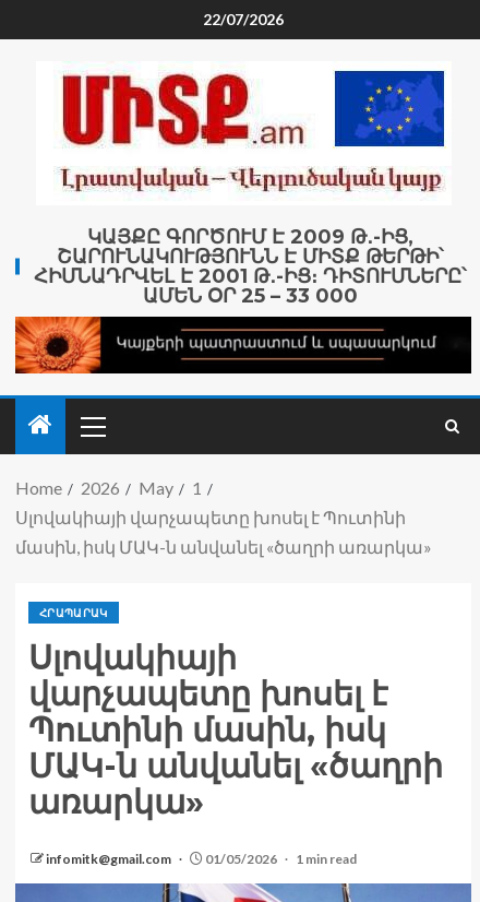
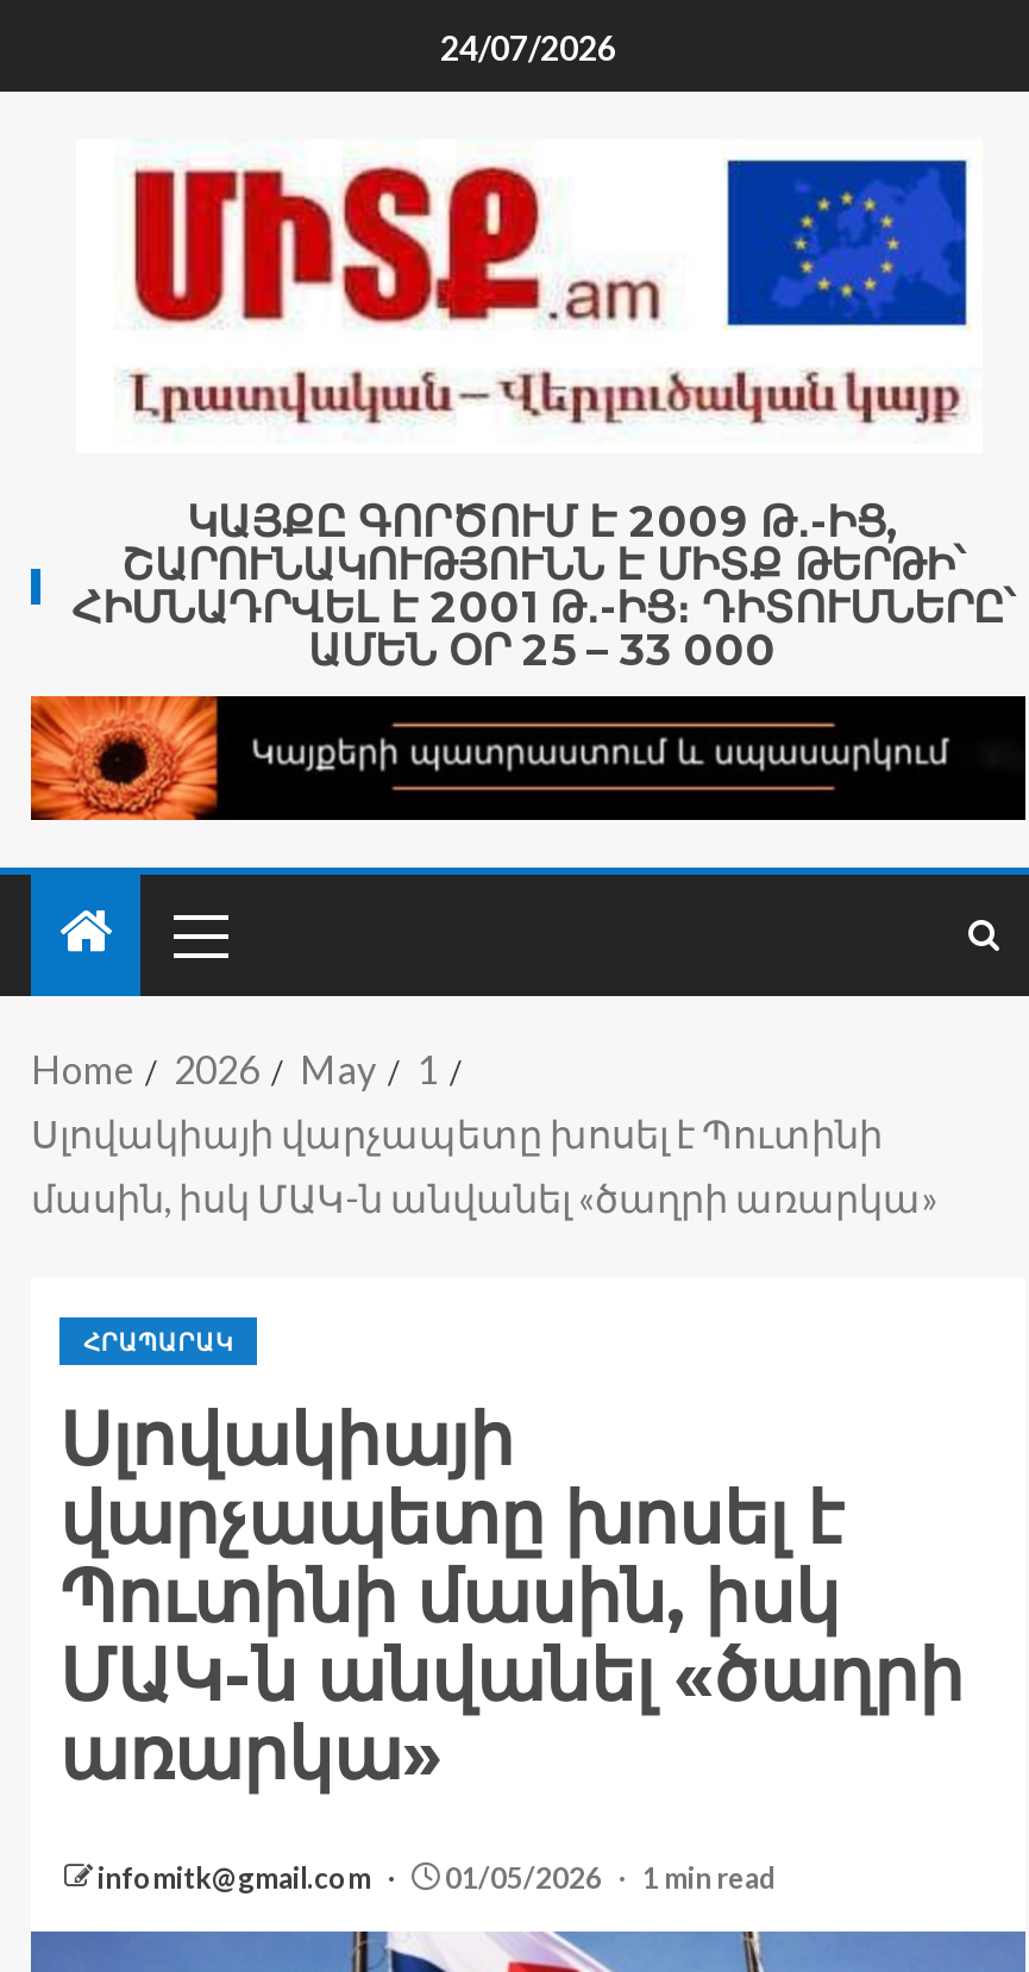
[203,10,284,28] 22/07/2026 -> [440,27,616,68] 24/07/2026

